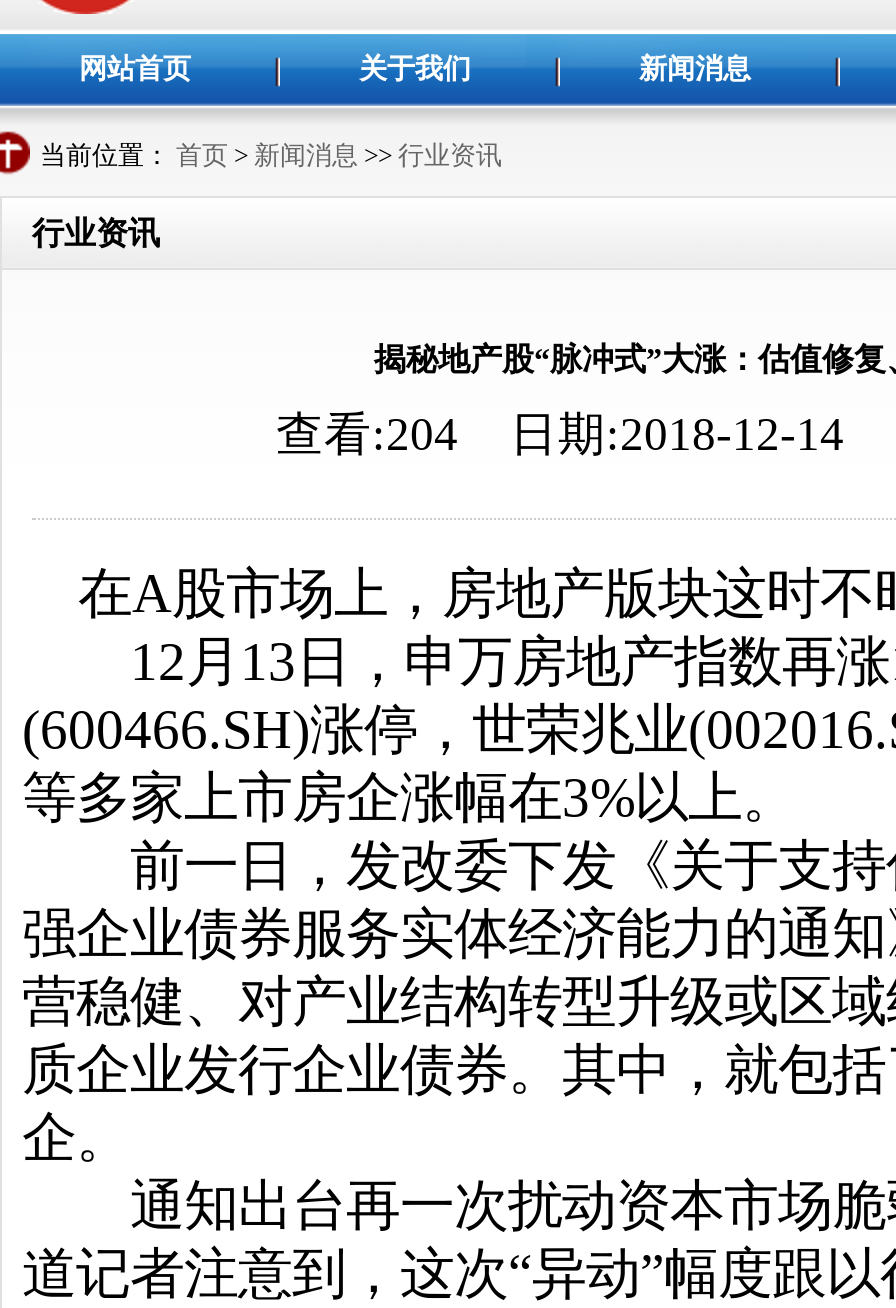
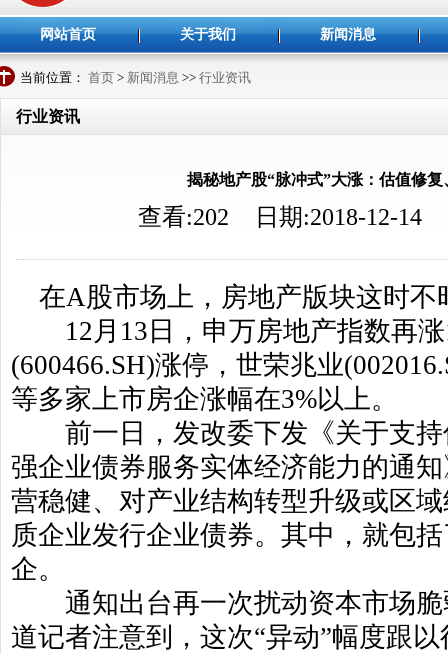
[276,408,844,460] 查看:204 日期:2018-12-14 -> [138,204,422,230] 查看:202 日期:2018-12-14

